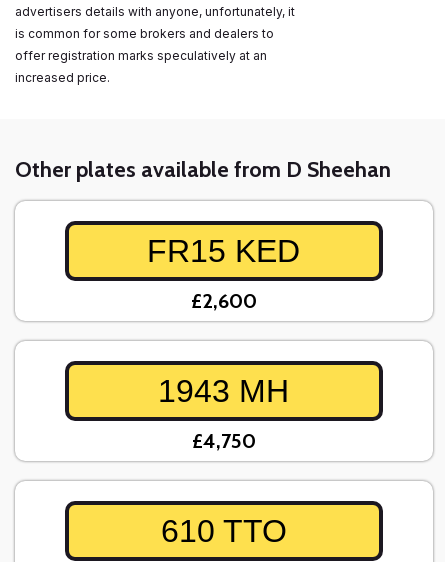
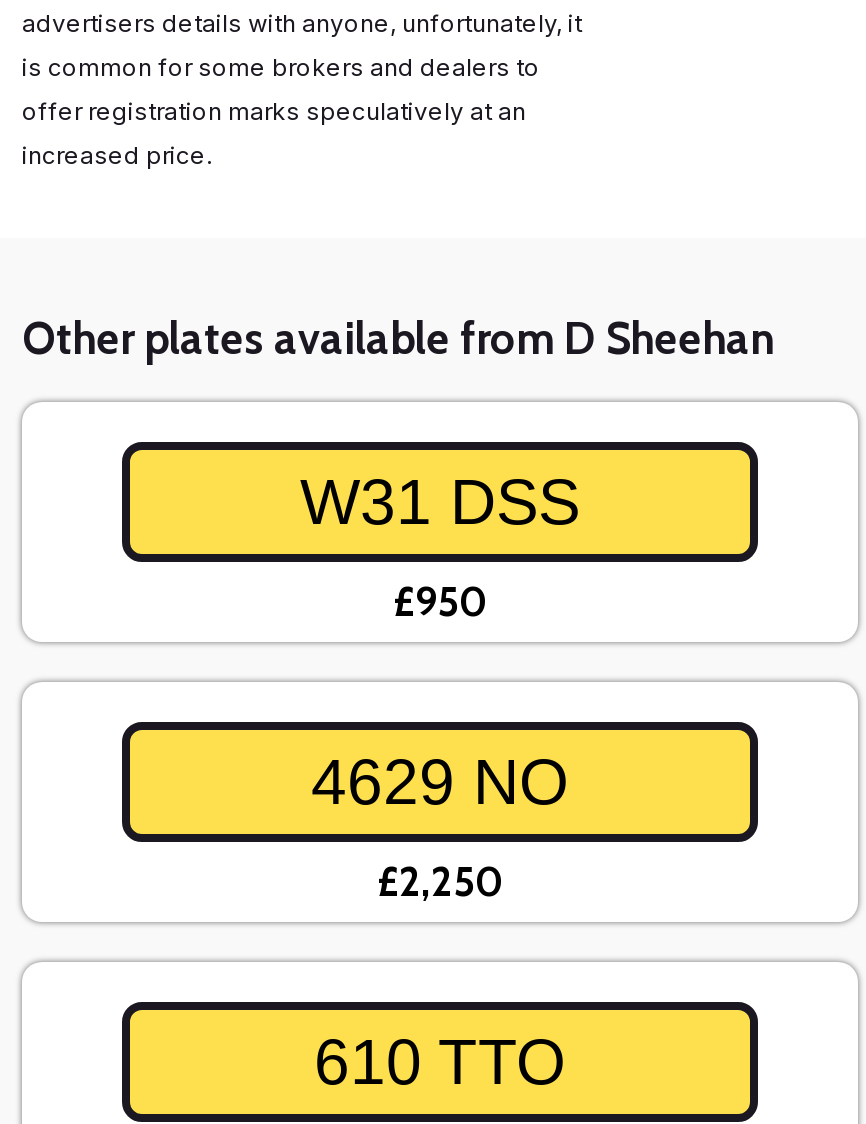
[147,233,300,269] FR15 KED -> [300,467,580,539] W31 DSS
[191,289,257,313] £2,600 -> [393,579,487,627] £950
[158,373,289,409] 1943 MH -> [311,747,569,819] 4629 NO
[192,429,256,453] £4,750 -> [377,859,503,907] £2,250

